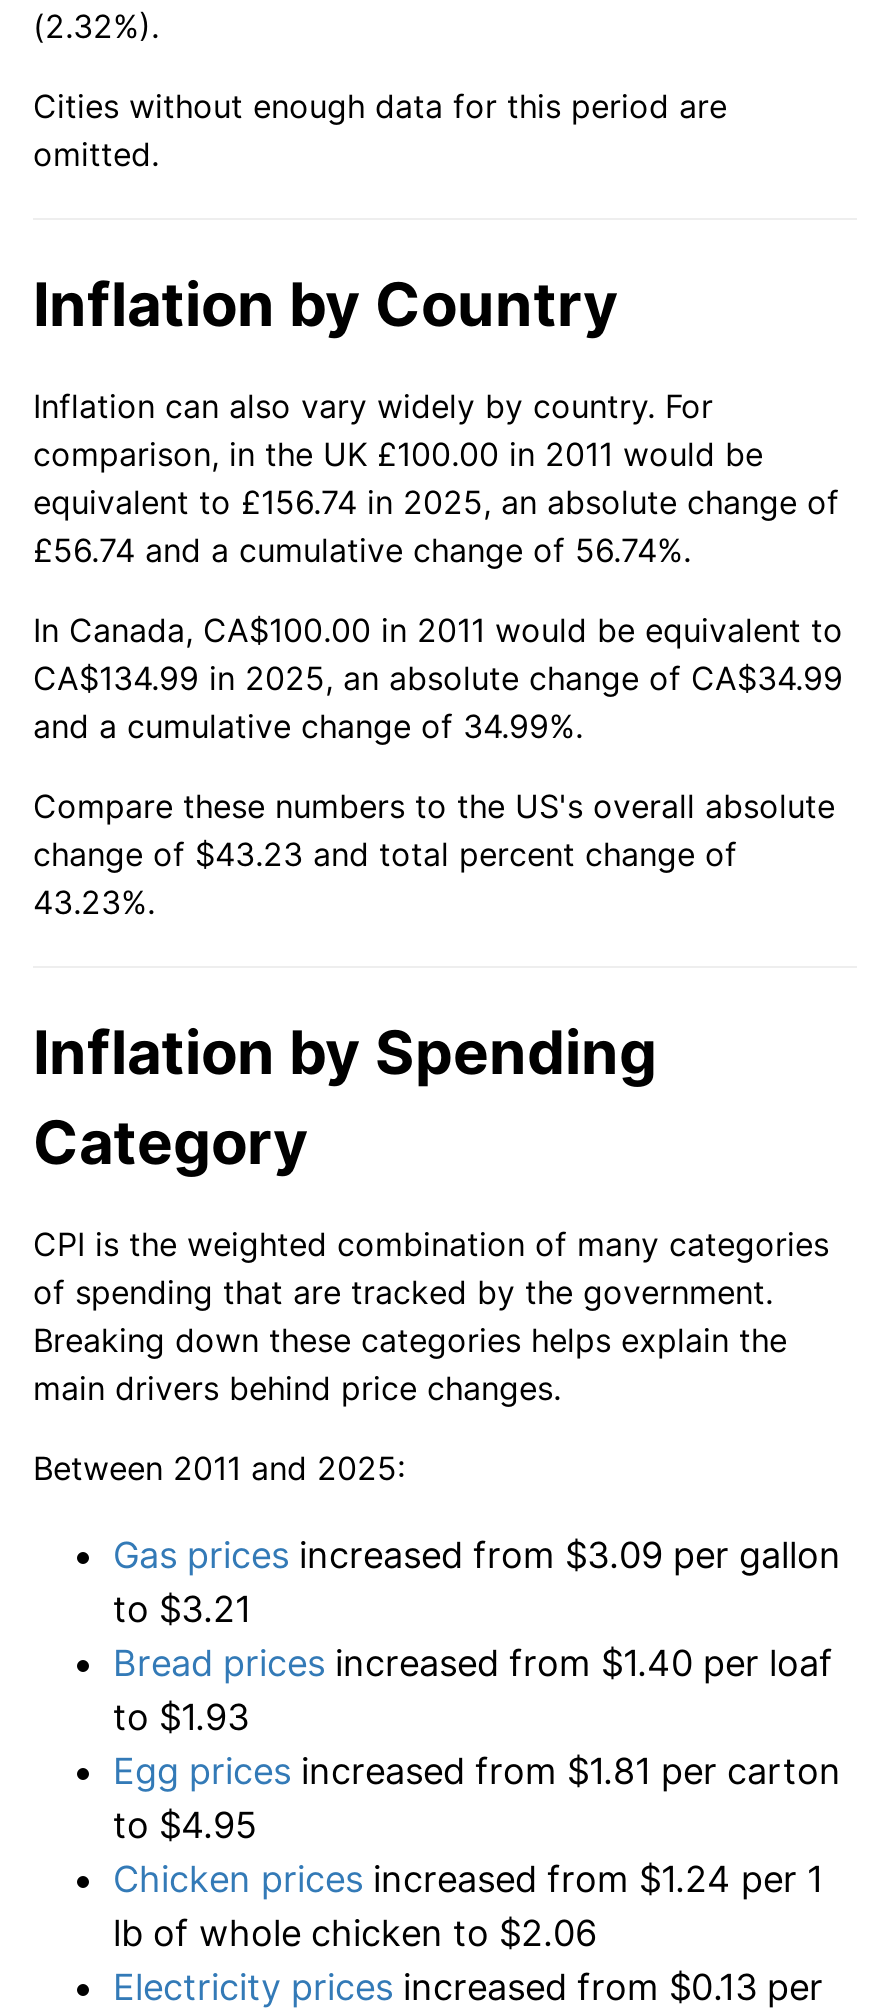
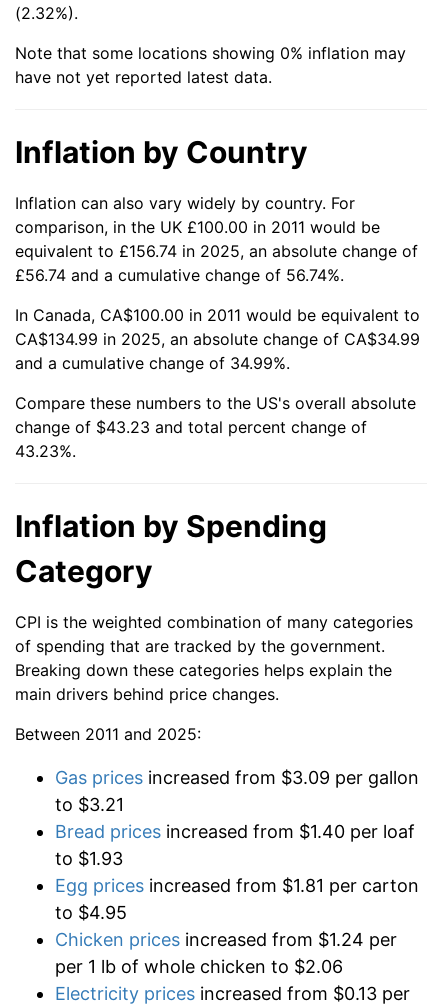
[33,85,727,173] Cities without enough data for this period are | omitted. -> [15,43,406,87] Note that some locations showing 0% inflation may | have not yet reported latest data.
[113,1857,823,1953] Chicken prices increased from $1.24 per 1 | lb of whole chicken to $2.06 -> [55,929,397,977] Chicken prices increased from $1.24 per | per 1 lb of whole chicken to $2.06

